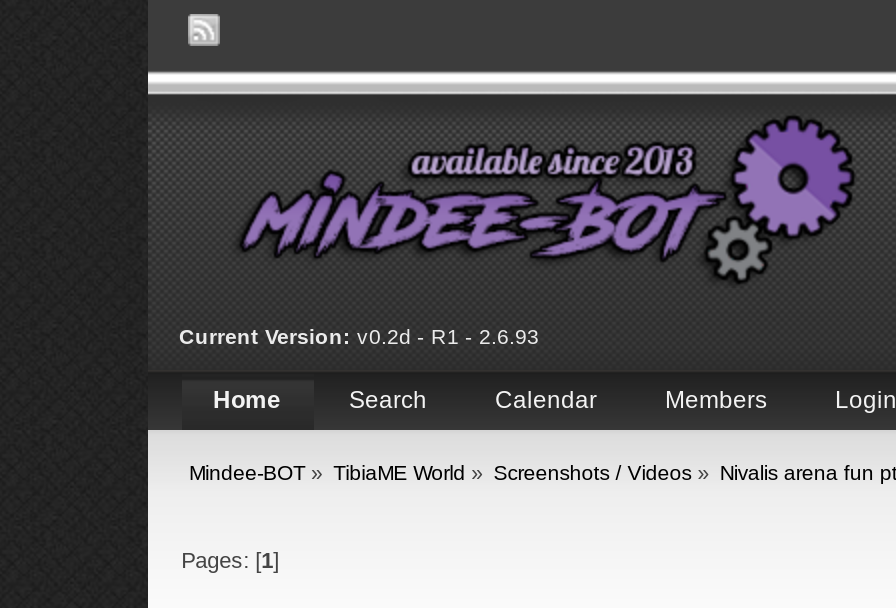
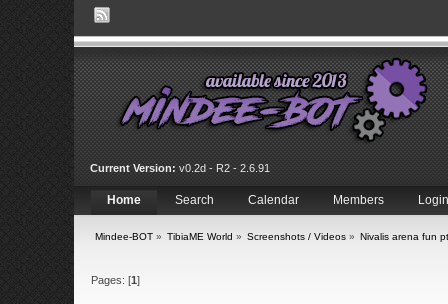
[179,325,539,349] Current Version: v0.2d - R1 - 2.6.93 -> [89,162,269,174] Current Version: v0.2d - R2 - 2.6.91

